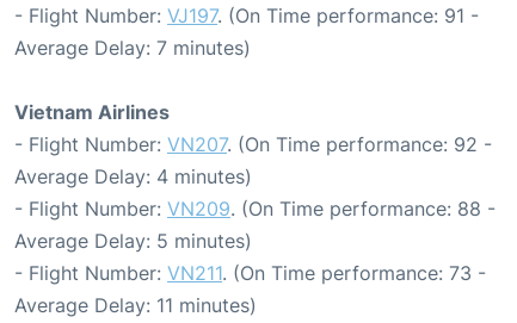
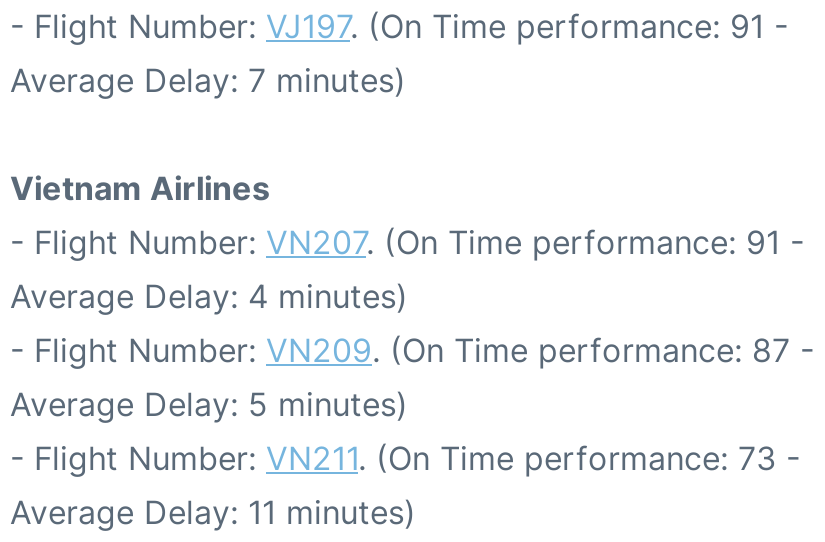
[14,133,492,157] - Flight Number: VN207. (On Time performance: 92 - -> [10,223,804,263] - Flight Number: VN207. (On Time performance: 91 -
[14,197,496,221] - Flight Number: VN209. (On Time performance: 88 - -> [10,331,814,371] - Flight Number: VN209. (On Time performance: 87 -

